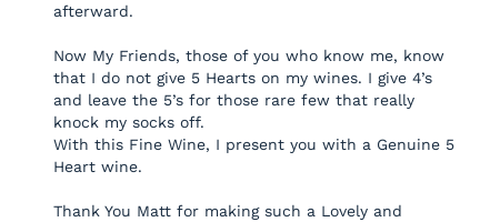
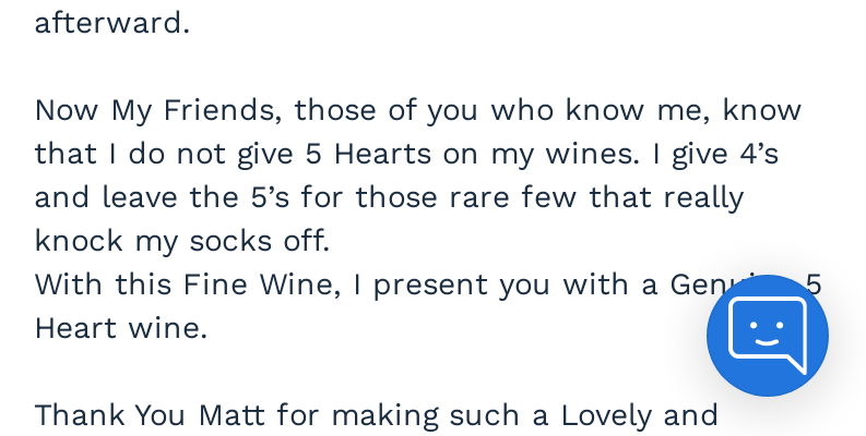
none -> [702,307,833,401] [image]

